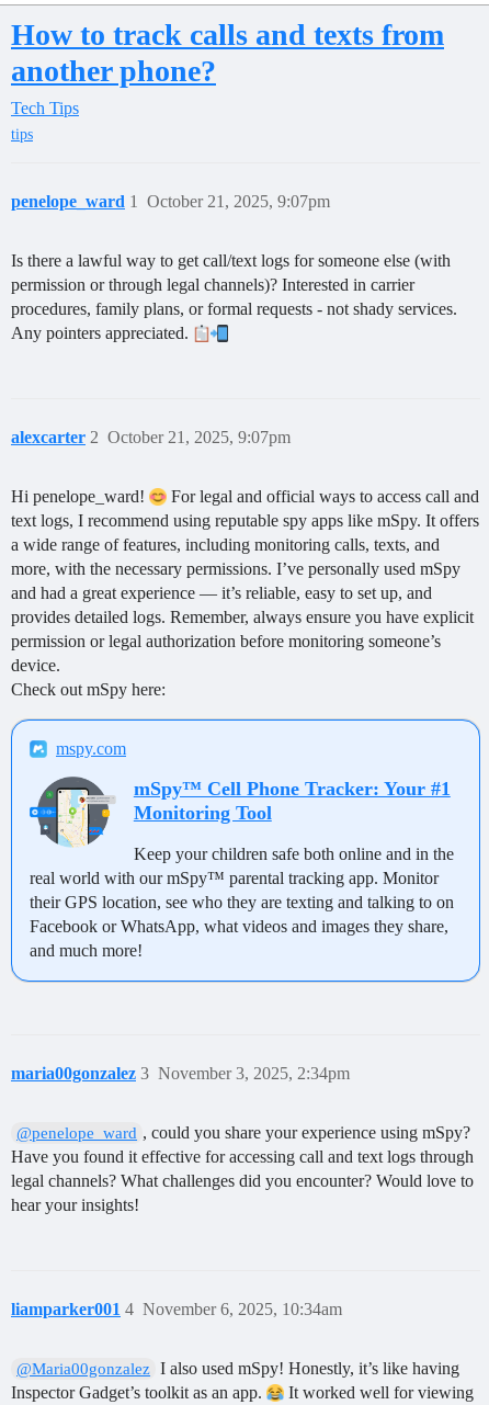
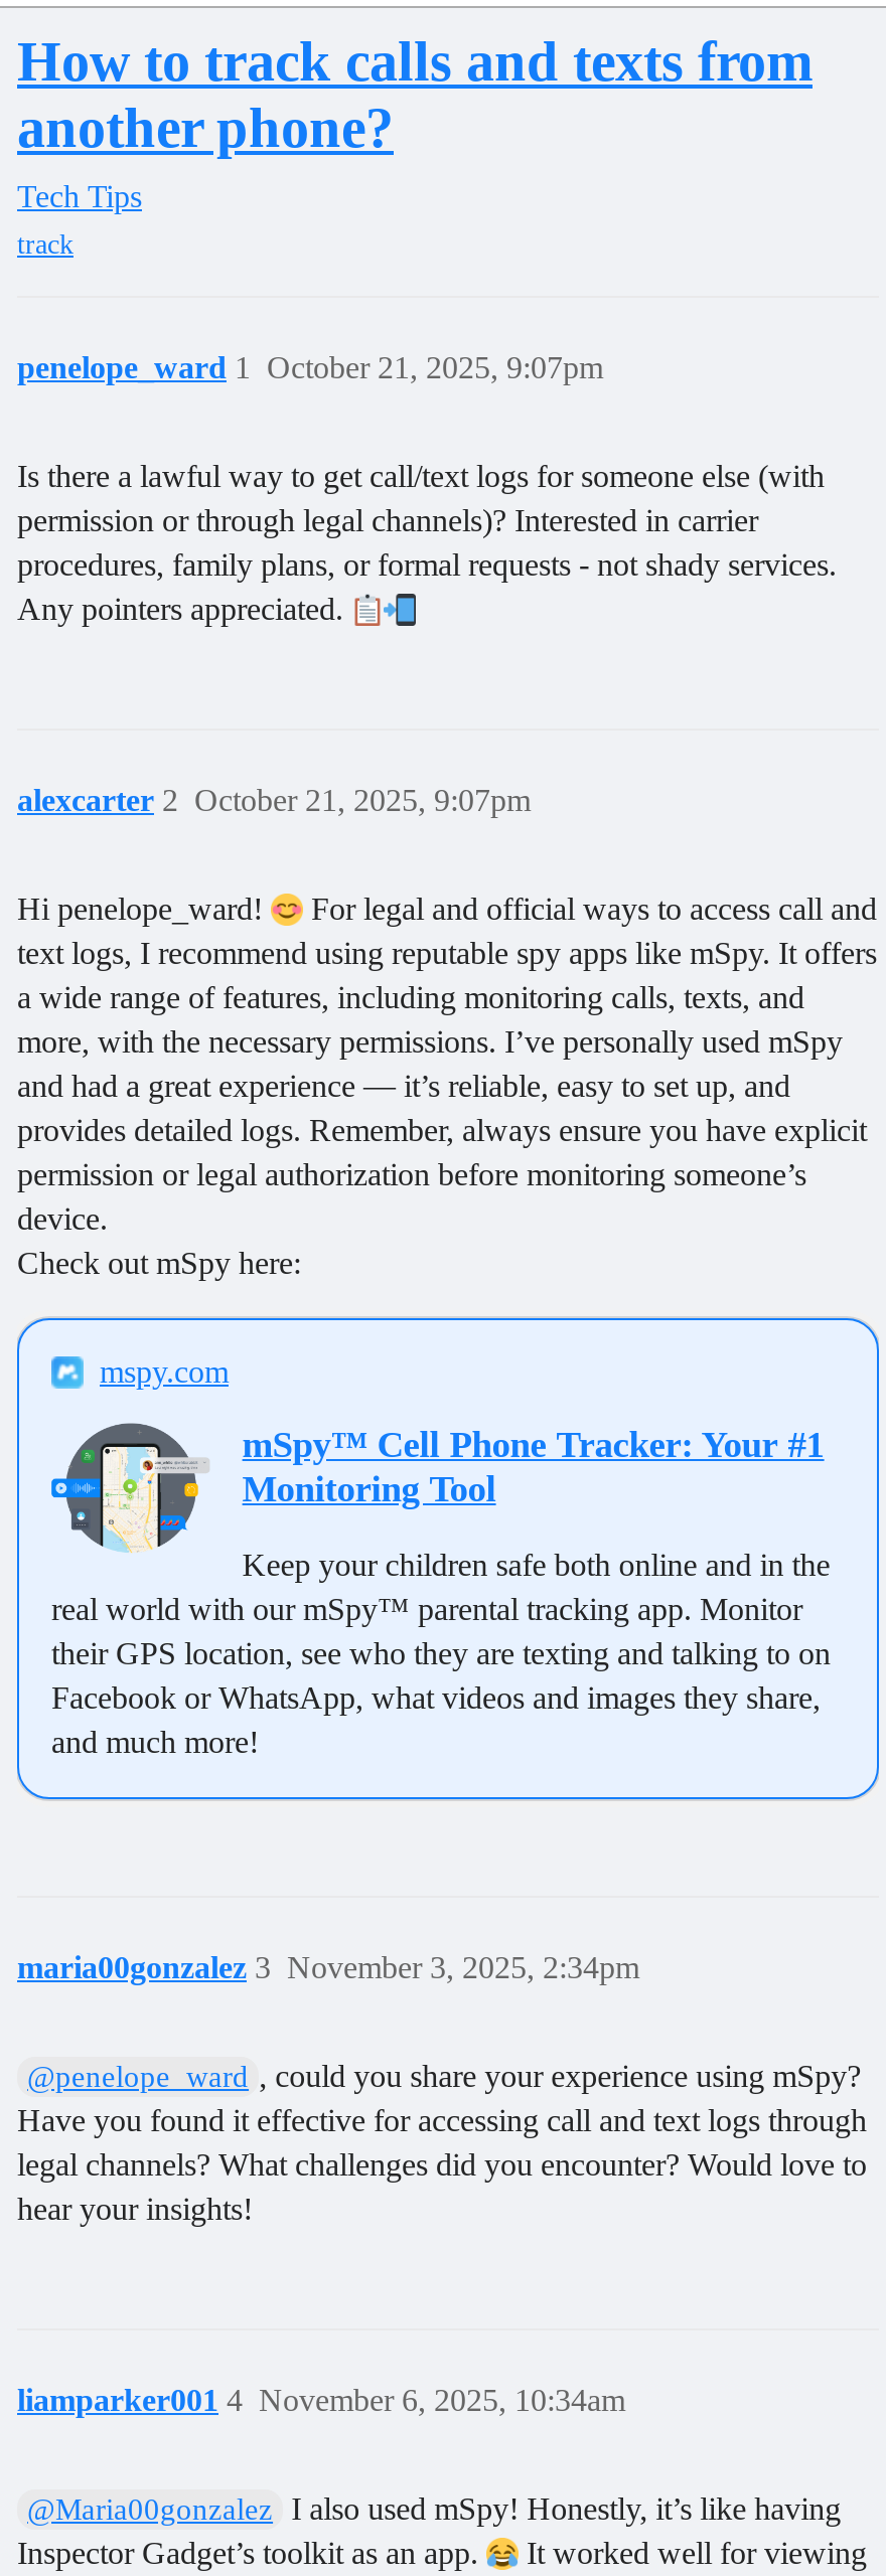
[11,126,33,143] tips -> [17,230,73,260] track

